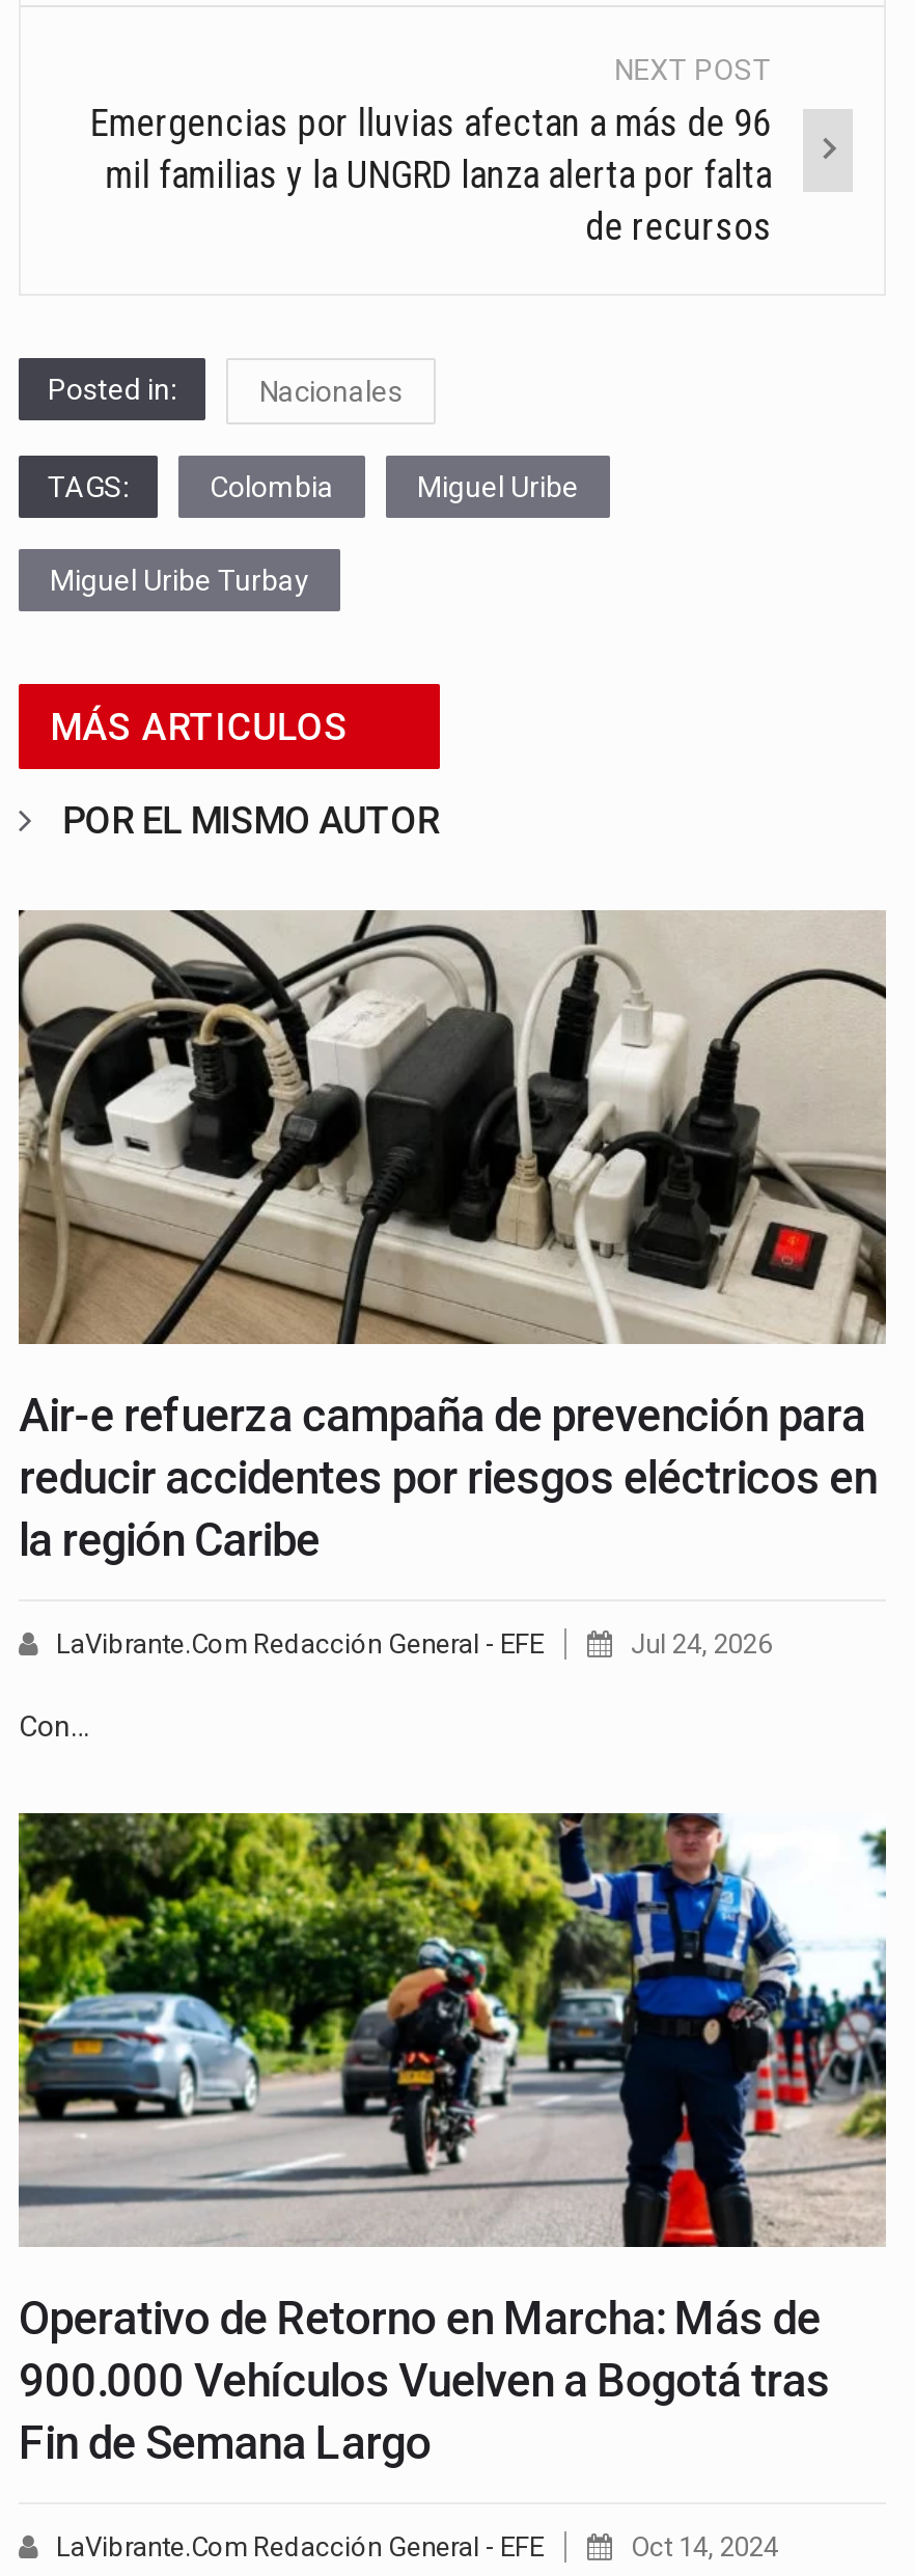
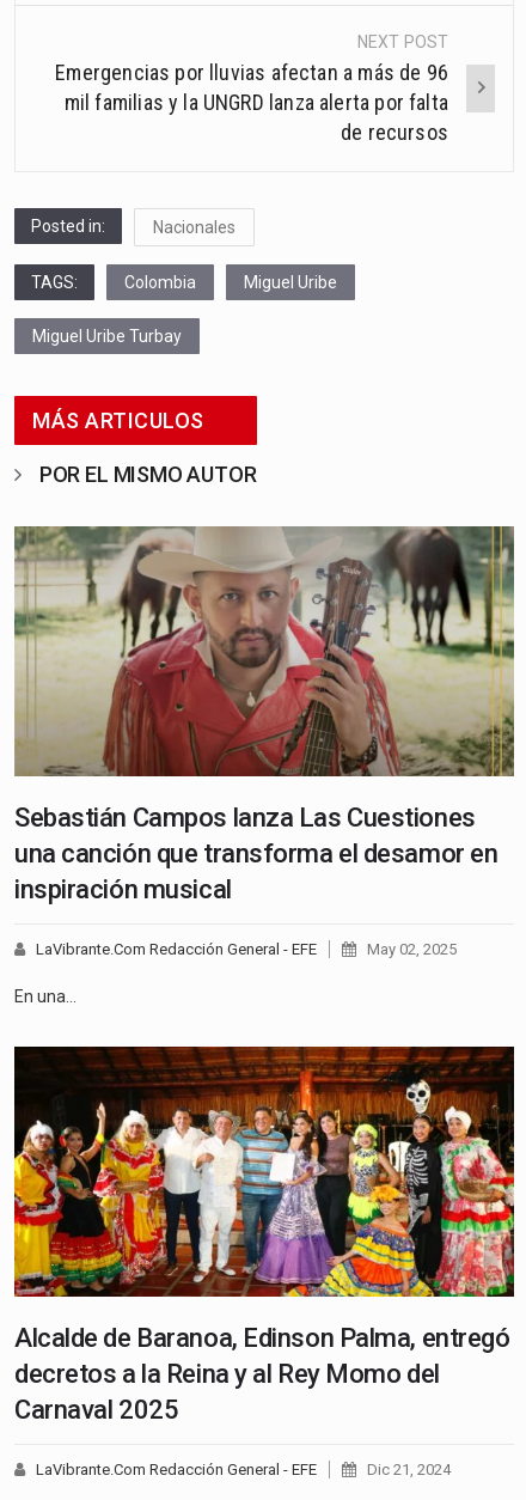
[17,909,888,1565] [image] | Air-e refuerza campaña de prevención para | reducir accidentes por riesgos eléctricos en | la región Caribe -> [14,525,515,904] [image] | Sebastián Campos lanza Las Cuestiones | una canción que transforma el desamor en | inspiración musical
[631,1627,772,1659] Jul 24, 2026 -> [367,940,457,958] May 02, 2025
[19,1708,89,1742] Con… -> [14,987,77,1006] En una…
[17,1810,888,2468] [image] | Operativo de Retorno en Marcha: Más de | 900.000 Vehículos Vuelven a Bogotá tras | Fin de Semana Largo -> [13,1045,515,1425] [image] | Alcalde de Baranoa, Edinson Palma, entregó | decretos a la Reina y al Rey Momo del | Carnaval 2025
[631,2530,778,2561] Oct 14, 2024 -> [367,1461,451,1478] Dic 21, 2024

